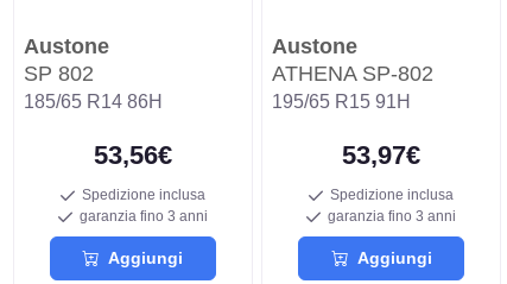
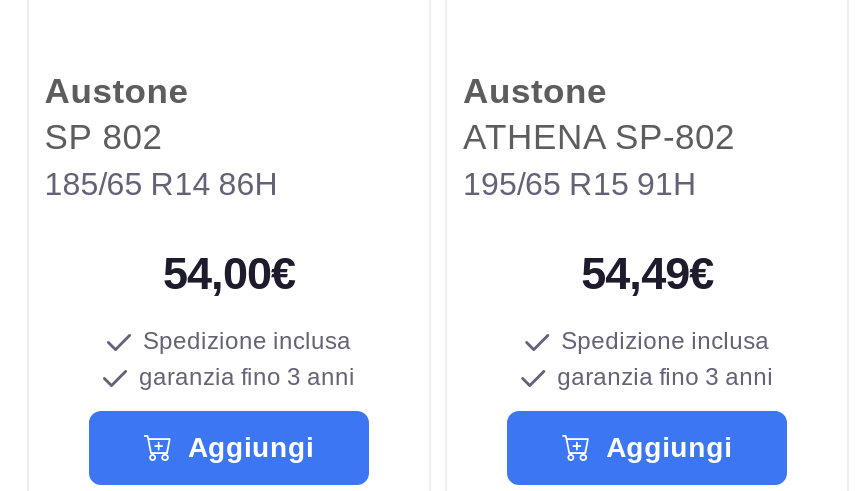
[94,141,172,170] 53,56€ -> [163,250,295,300] 54,00€
[342,141,421,170] 53,97€ -> [581,250,713,300] 54,49€

